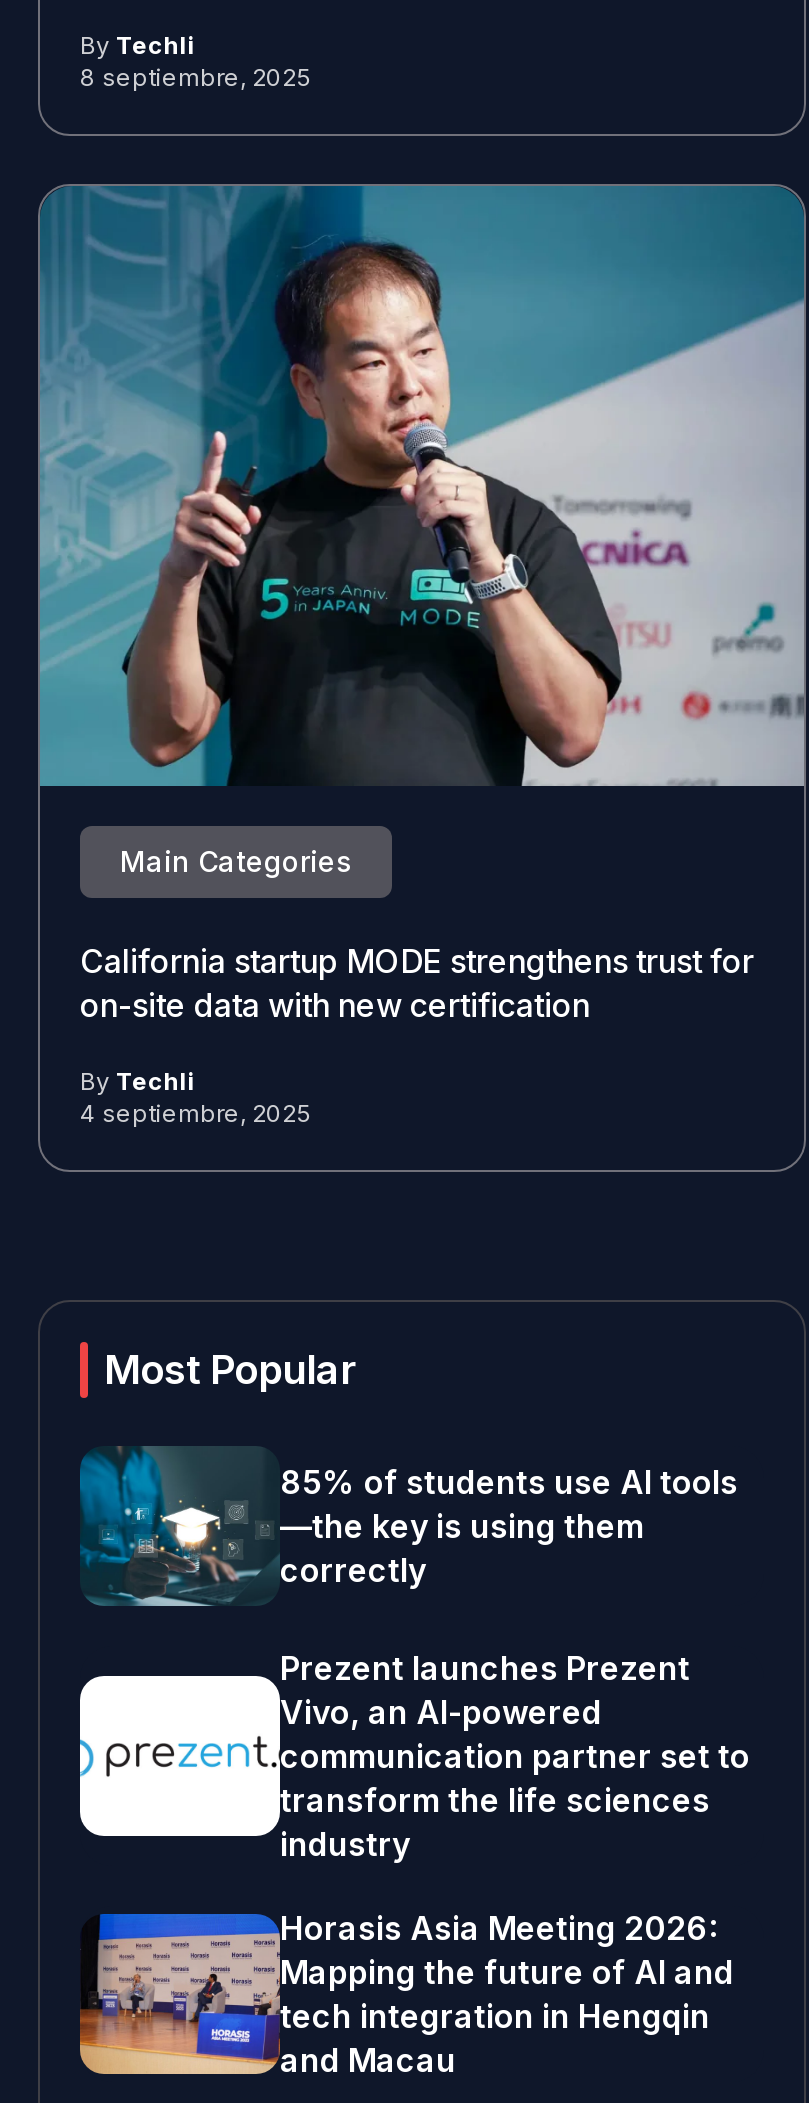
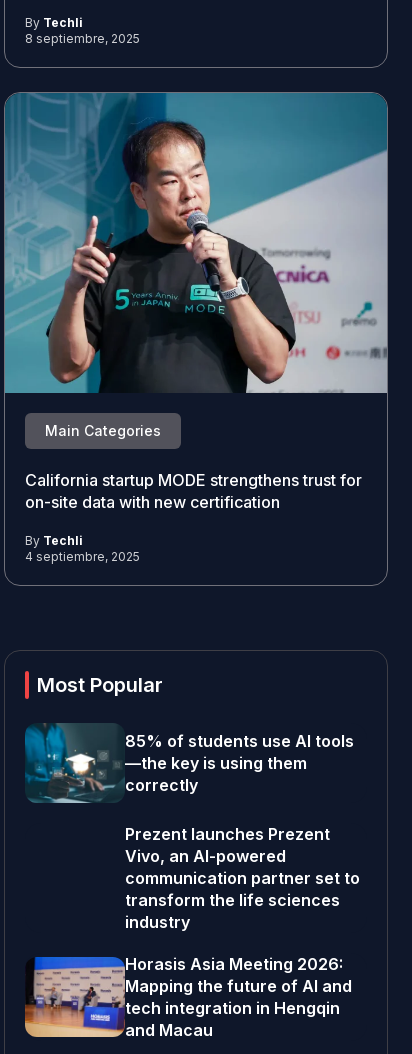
[78,1674,274,1838] [image] -> none

